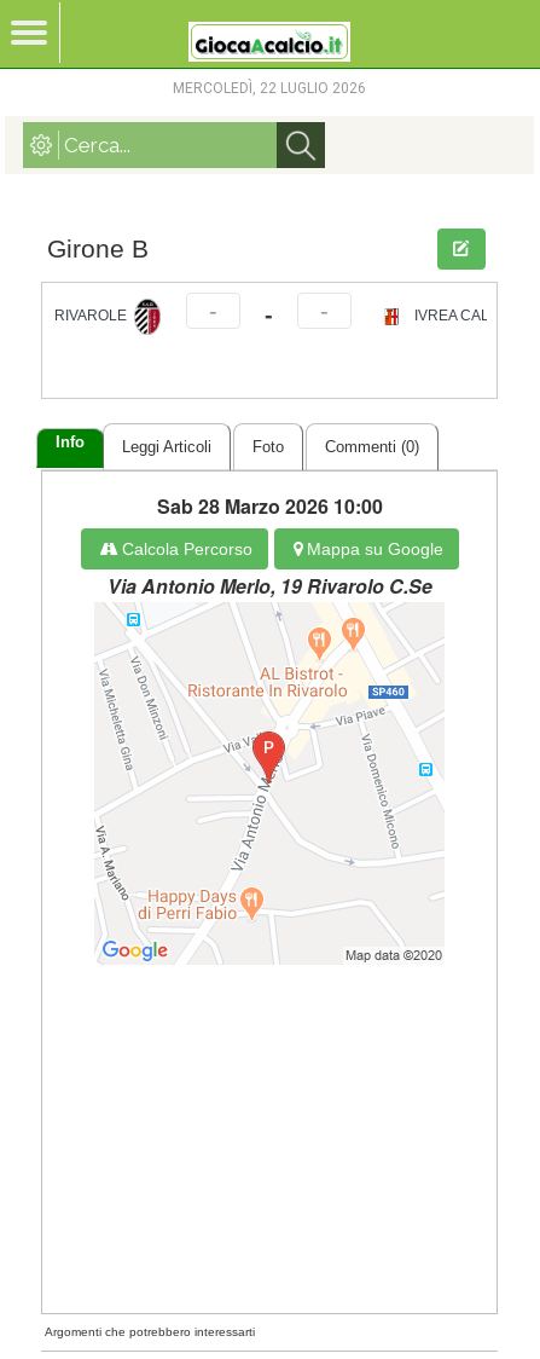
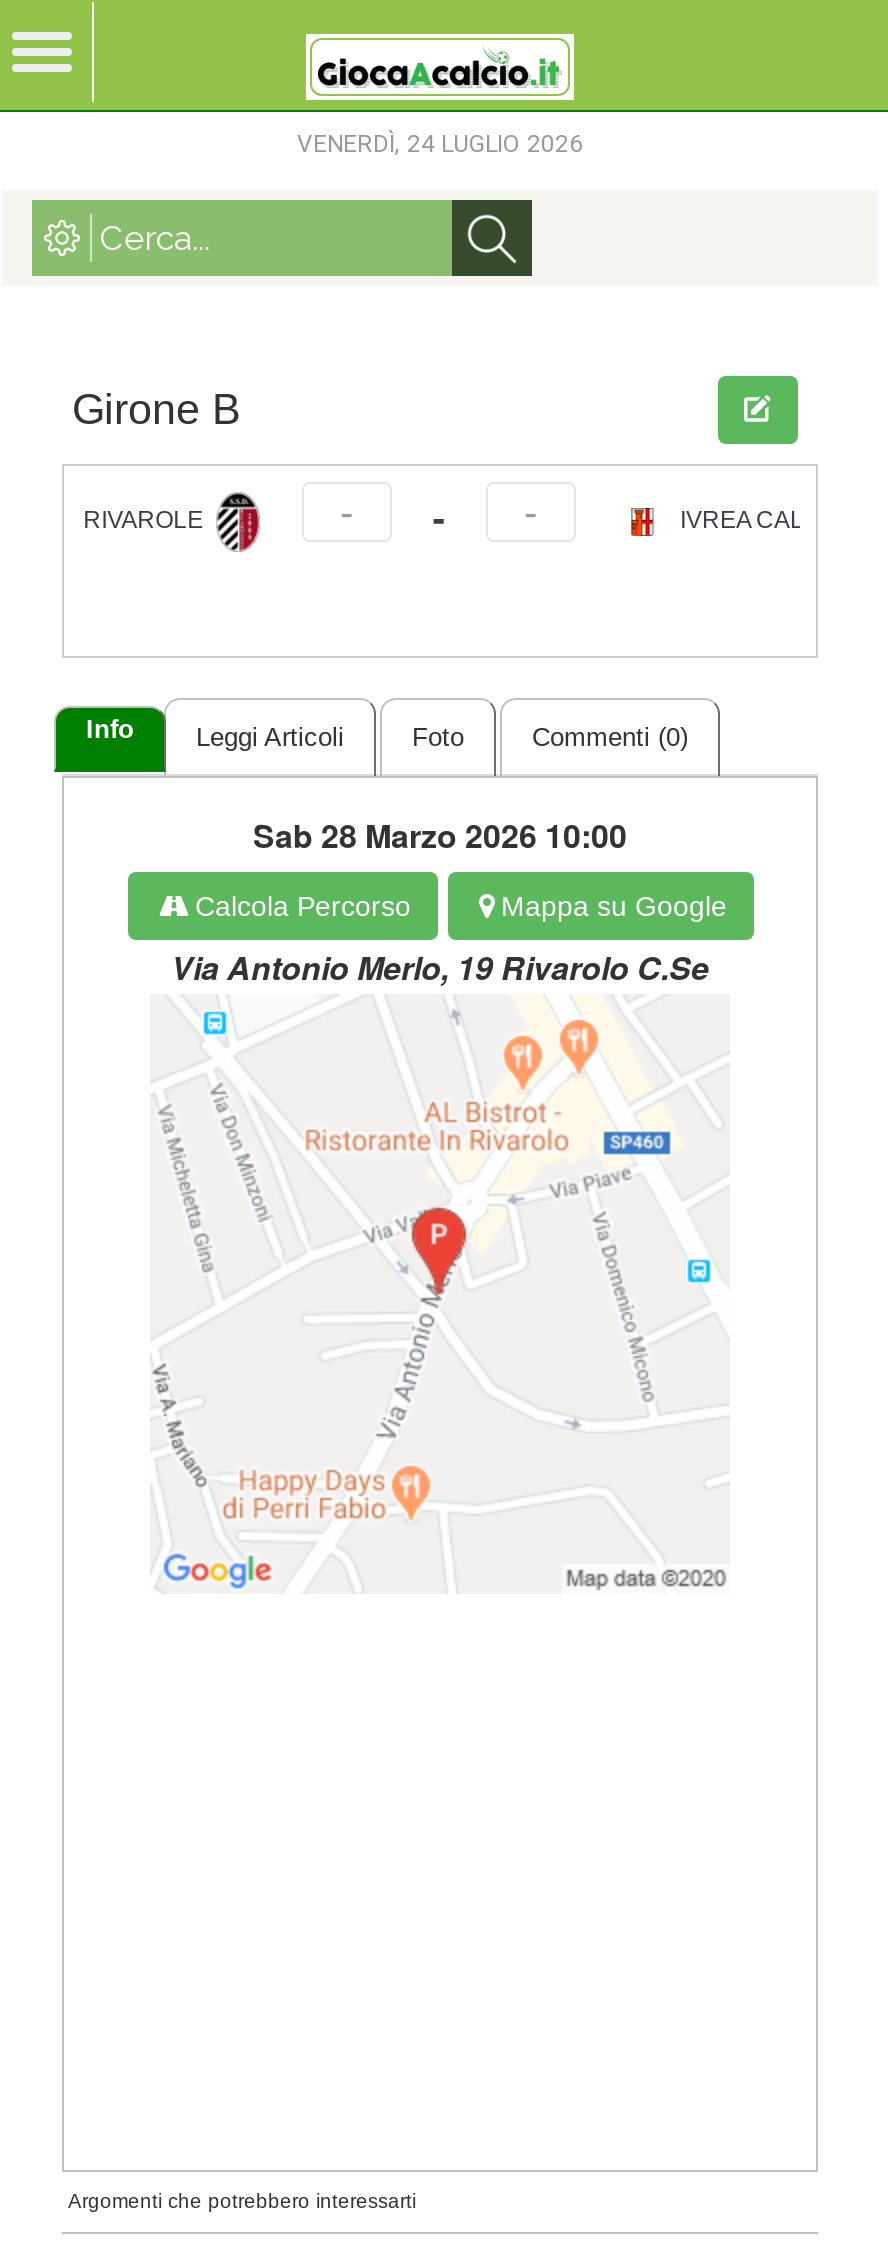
[173,80,366,97] MERCOLEDÌ, 22 LUGLIO 2026 -> [297,130,583,158] VENERDÌ, 24 LUGLIO 2026

